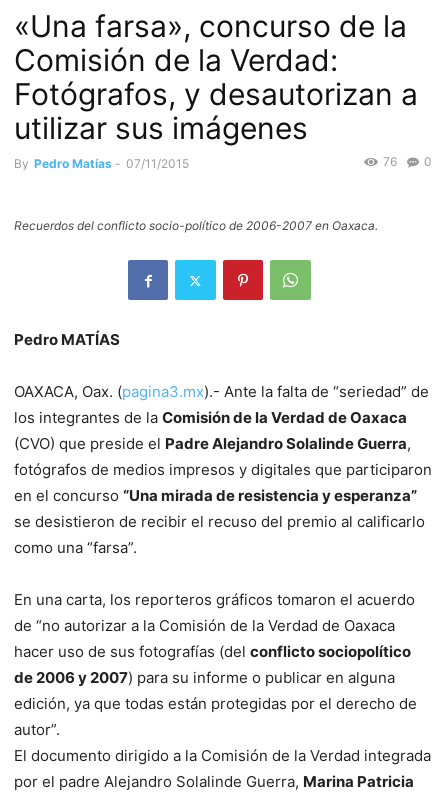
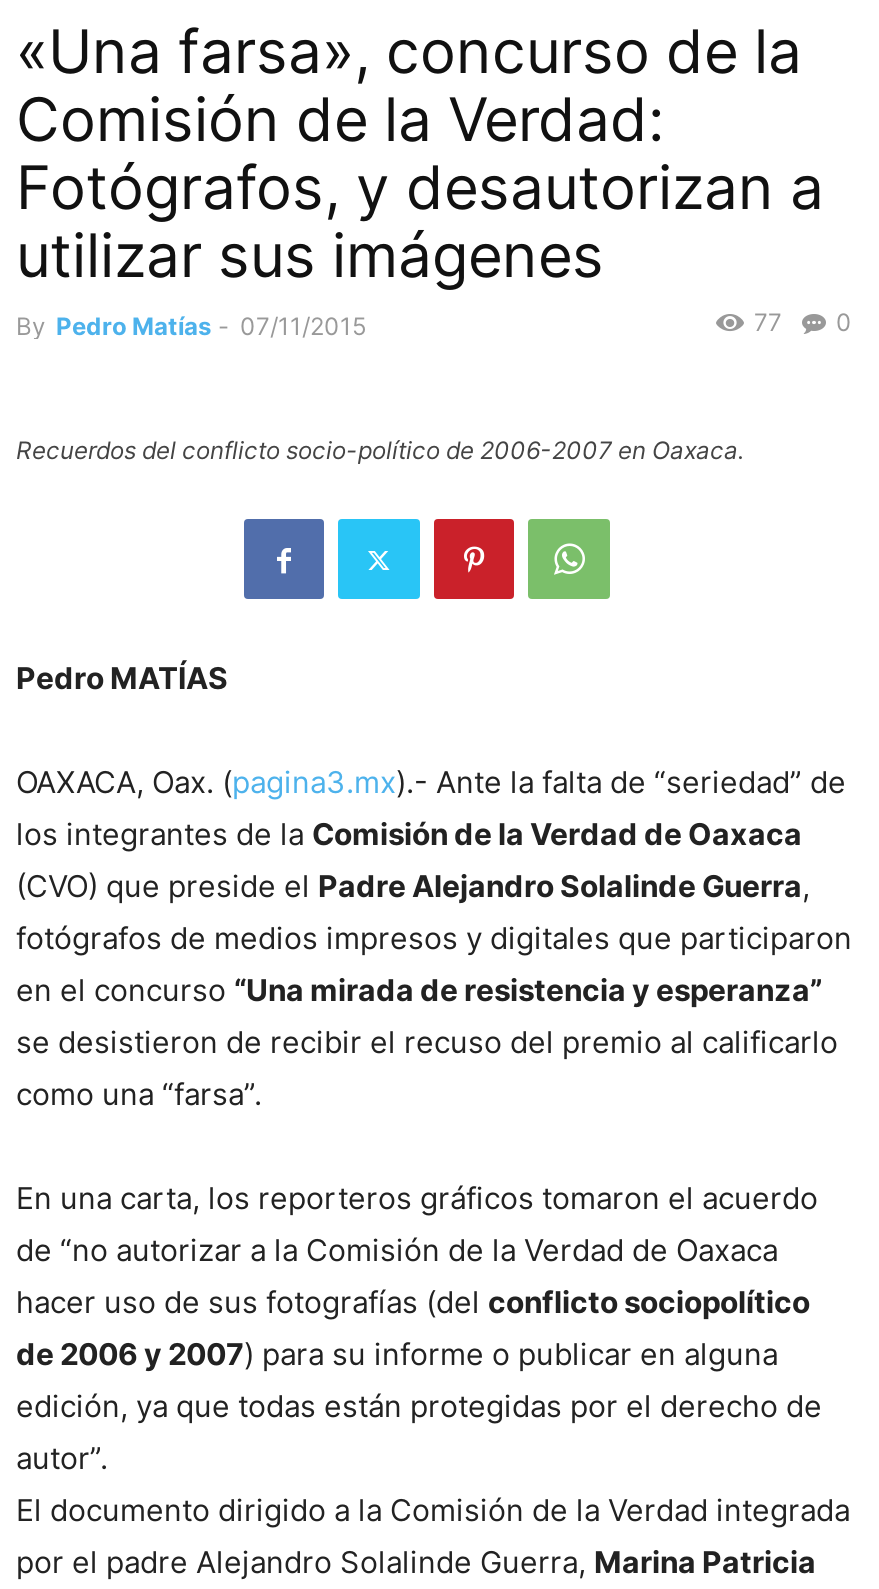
[383,154,432,169] 76 0 -> [754,307,852,337] 77 0

